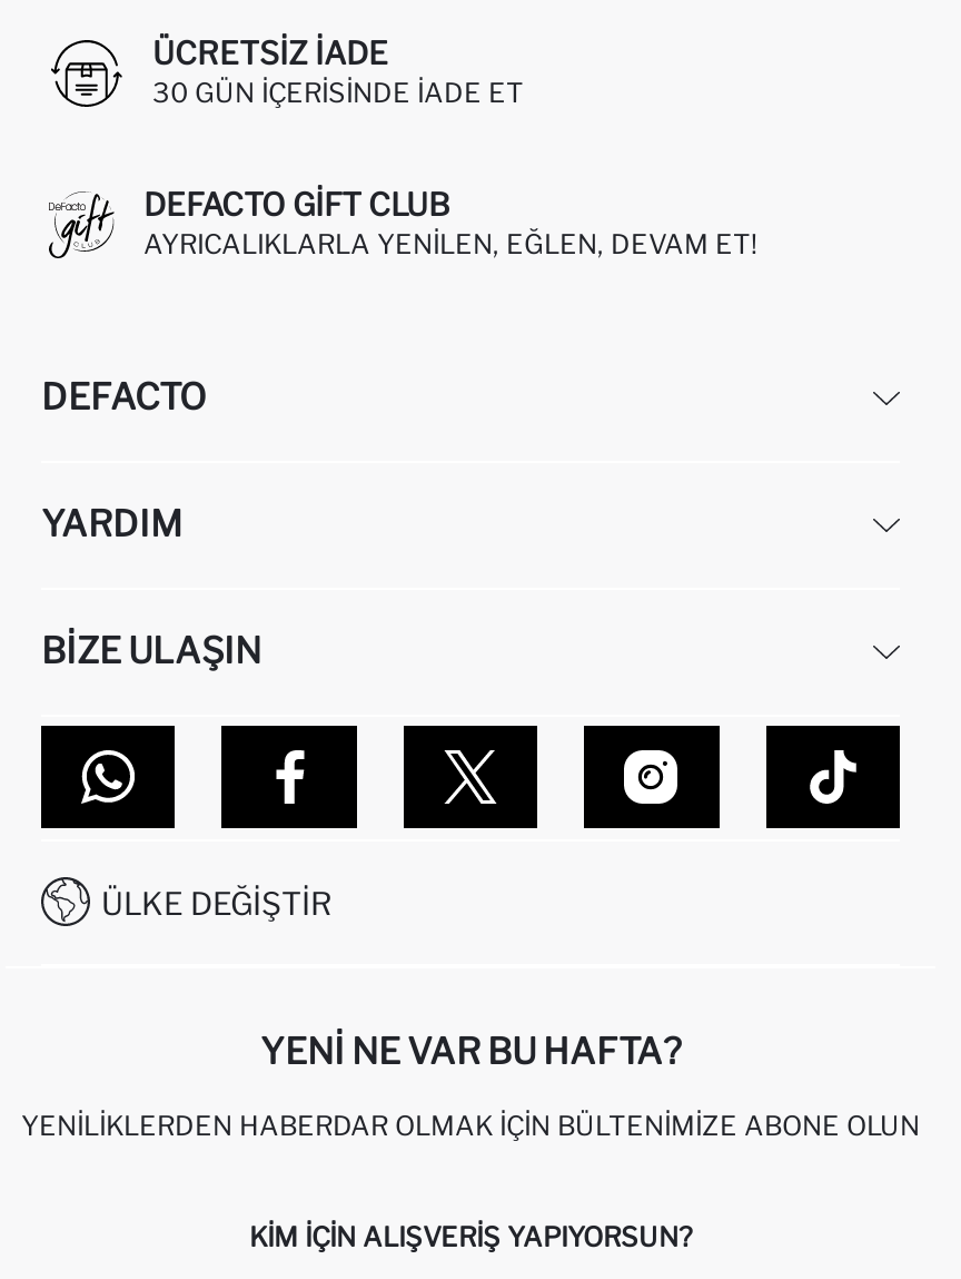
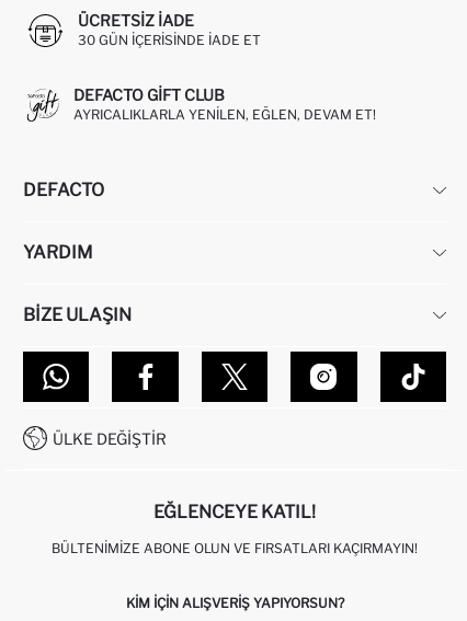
[260,1030,681,1073] YENI NE VAR BU HAFTA? -> [153,501,316,522] EĞLENCEYE KATIL!
[21,1108,920,1142] YENILIKLERDEN HABERDAR OLMAK İÇIN BÜLTENIMIZE ABONE OLUN -> [52,540,418,556] BÜLTENIMIZE ABONE OLUN VE FIRSATLARI KAÇIRMAYIN!

